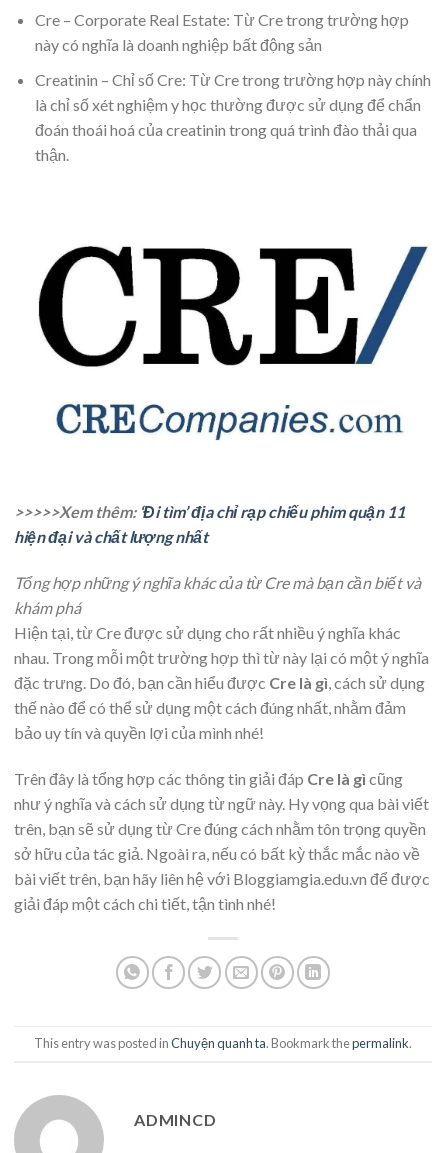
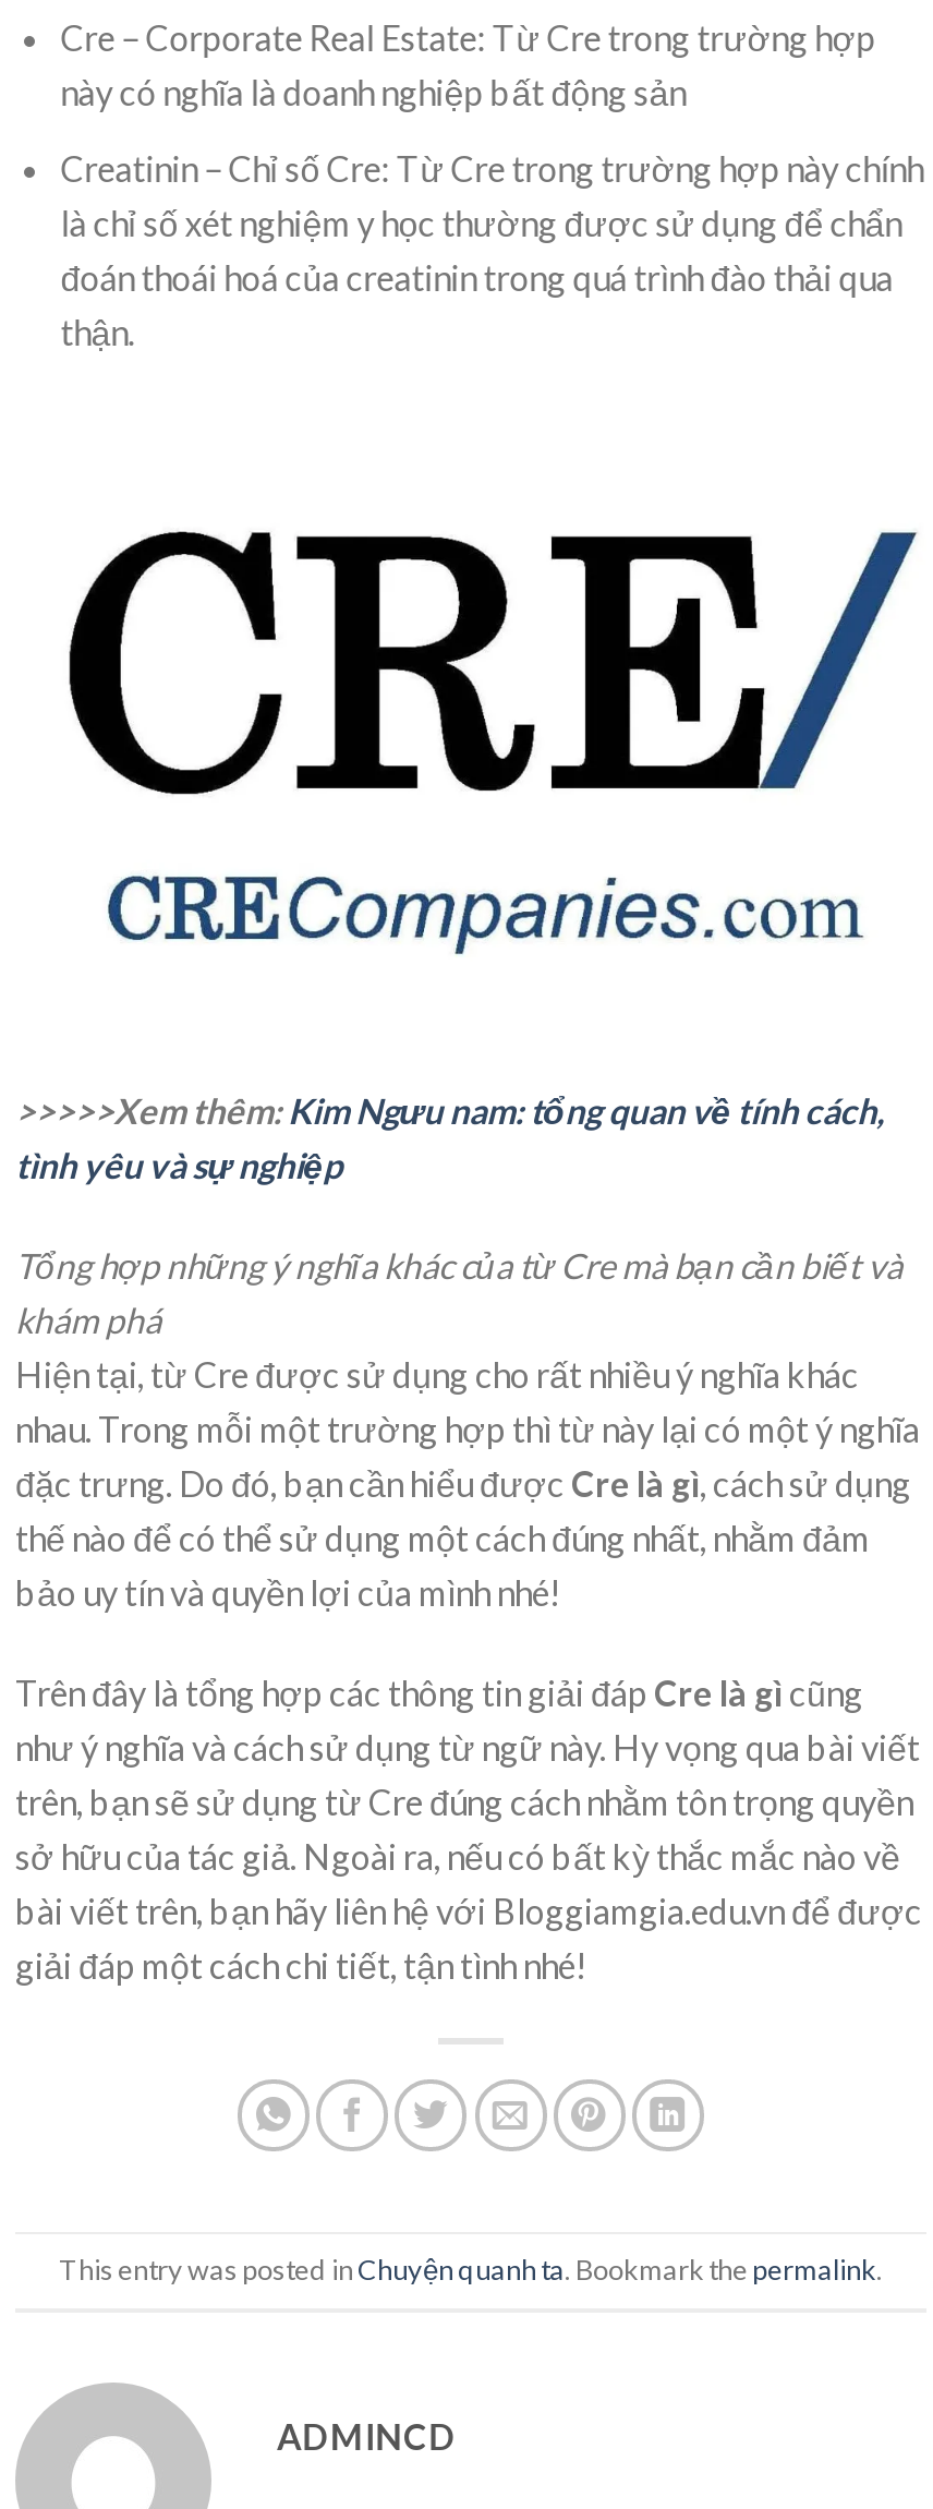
[14,502,405,546] >>>>>Xem thêm: ‘Đi tìm’ địa chỉ rạp chiếu phim quận 11 | hiện đại và chất lượng nhất -> [15,1090,885,1186] >>>>>Xem thêm: Kim Ngưu nam: tổng quan về tính cách, | tình yêu và sự nghiệp

